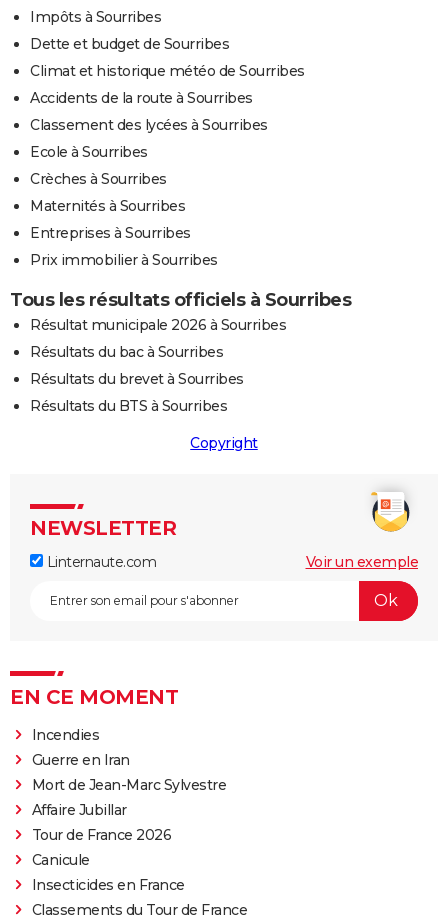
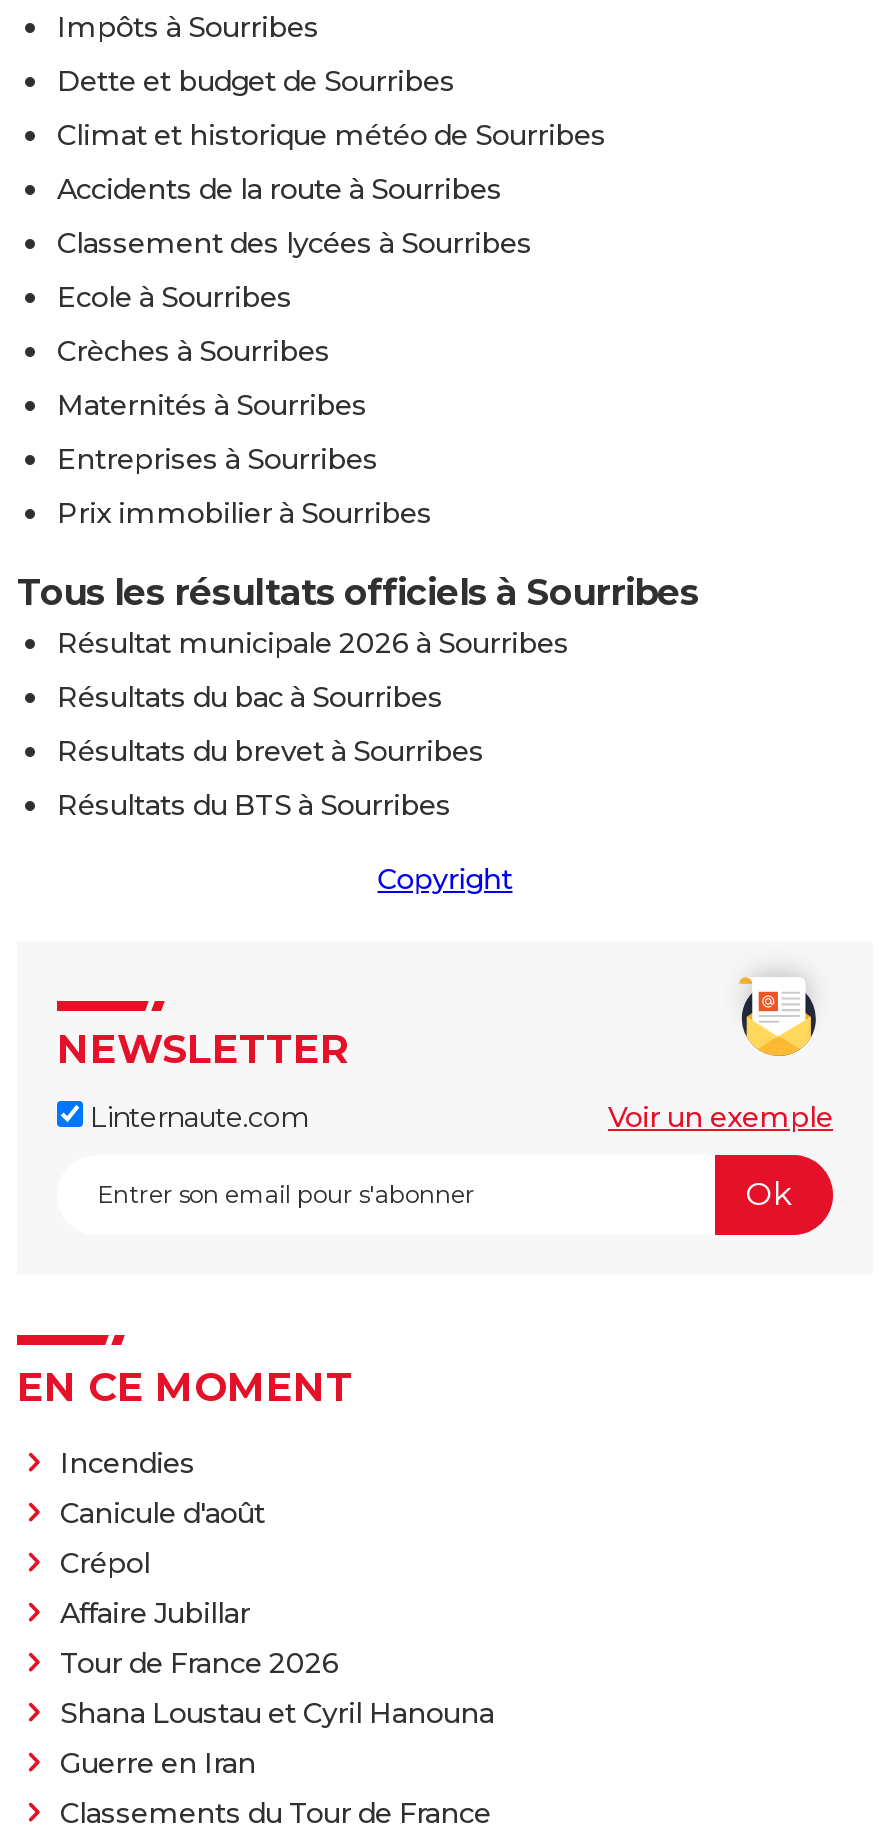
moved [31,751,129,769] -> [60,1744,256,1780]: Guerre en Iran
[31,776,226,794] Mort de Jean-Marc Sylvestre -> [60,1494,265,1580] Canicule d'août | Crépol
[31,851,184,894] Canicule | Insecticides en France -> [60,1694,494,1730] Shana Loustau et Cyril Hanouna

